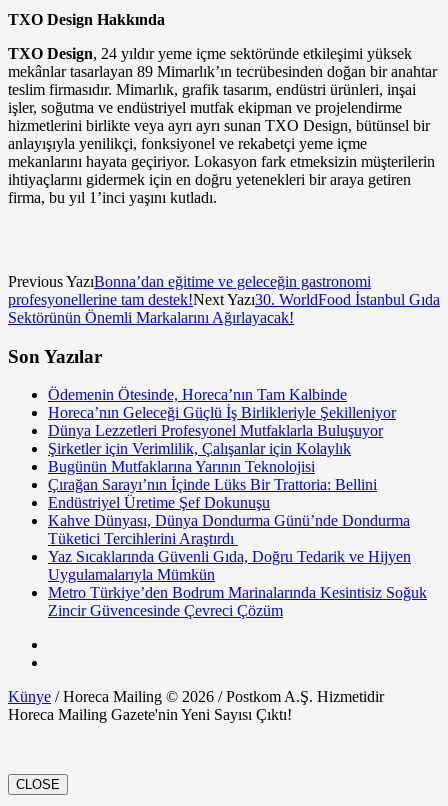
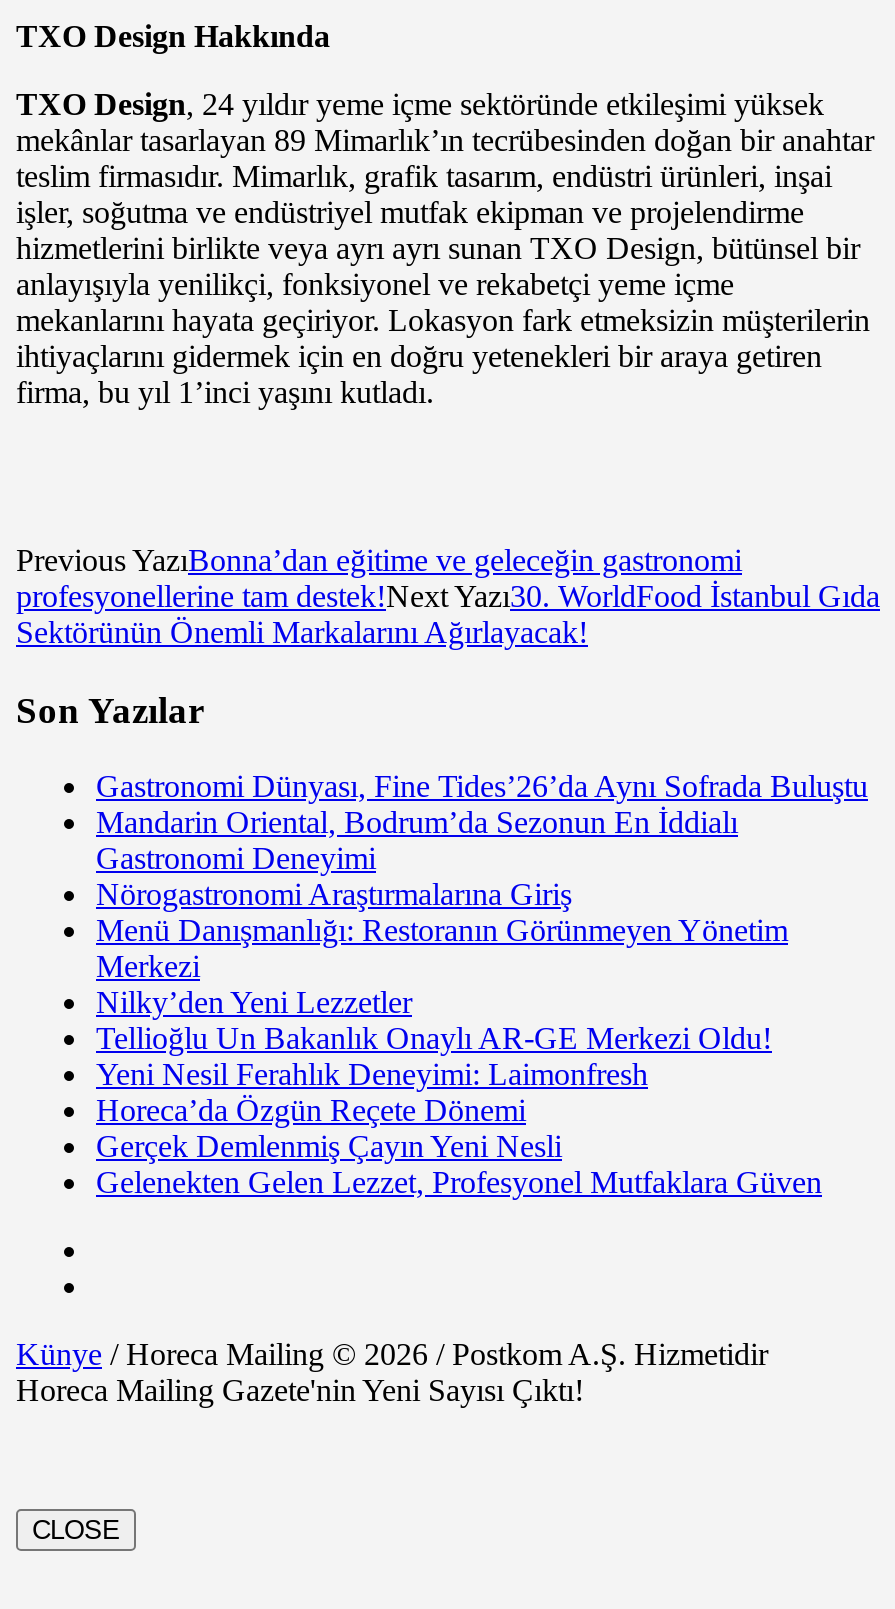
[48,386,427,619] Ödemenin Ötesinde, Horeca’nın Tam Kalbinde | Horeca’nın Geleceği Güçlü İş Birlikleriyle Şekilleniyor | Dünya Lezzetleri Profesyonel Mutfaklarla Buluşuyor | Şirketler için Verimlilik, Çalışanlar için Kolaylık | Bugünün Mutfaklarına Yarının Teknolojisi | Çırağan Sarayı’nın İçinde Lüks Bir Trattoria: Bellini | Endüstriyel Üretime Şef Dokunuşu | Kahve Dünyası, Dünya Dondurma Günü’nde Dondurma | Tüketici Tercihlerini Araştırdı | Yaz Sıcaklarında Güvenli Gıda, Doğru Tedarik ve Hijyen | Uygulamalarıyla Mümkün | Metro Türkiye’den Bodrum Marinalarında Kesintisiz Soğuk | Zincir Güvencesinde Çevreci Çözüm -> [96,770,868,1200] Gastronomi Dünyası, Fine Tides’26’da Aynı Sofrada Buluştu | Mandarin Oriental, Bodrum’da Sezonun En İddialı | Gastronomi Deneyimi | Nörogastronomi Araştırmalarına Giriş | Menü Danışmanlığı: Restoranın Görünmeyen Yönetim | Merkezi | Nilky’den Yeni Lezzetler | Tellioğlu Un Bakanlık Onaylı AR-GE Merkezi Oldu! | Yeni Nesil Ferahlık Deneyimi: Laimonfresh | Horeca’da Özgün Reçete Dönemi | Gerçek Demlenmiş Çayın Yeni Nesli | Gelenekten Gelen Lezzet, Profesyonel Mutfaklara Güven

